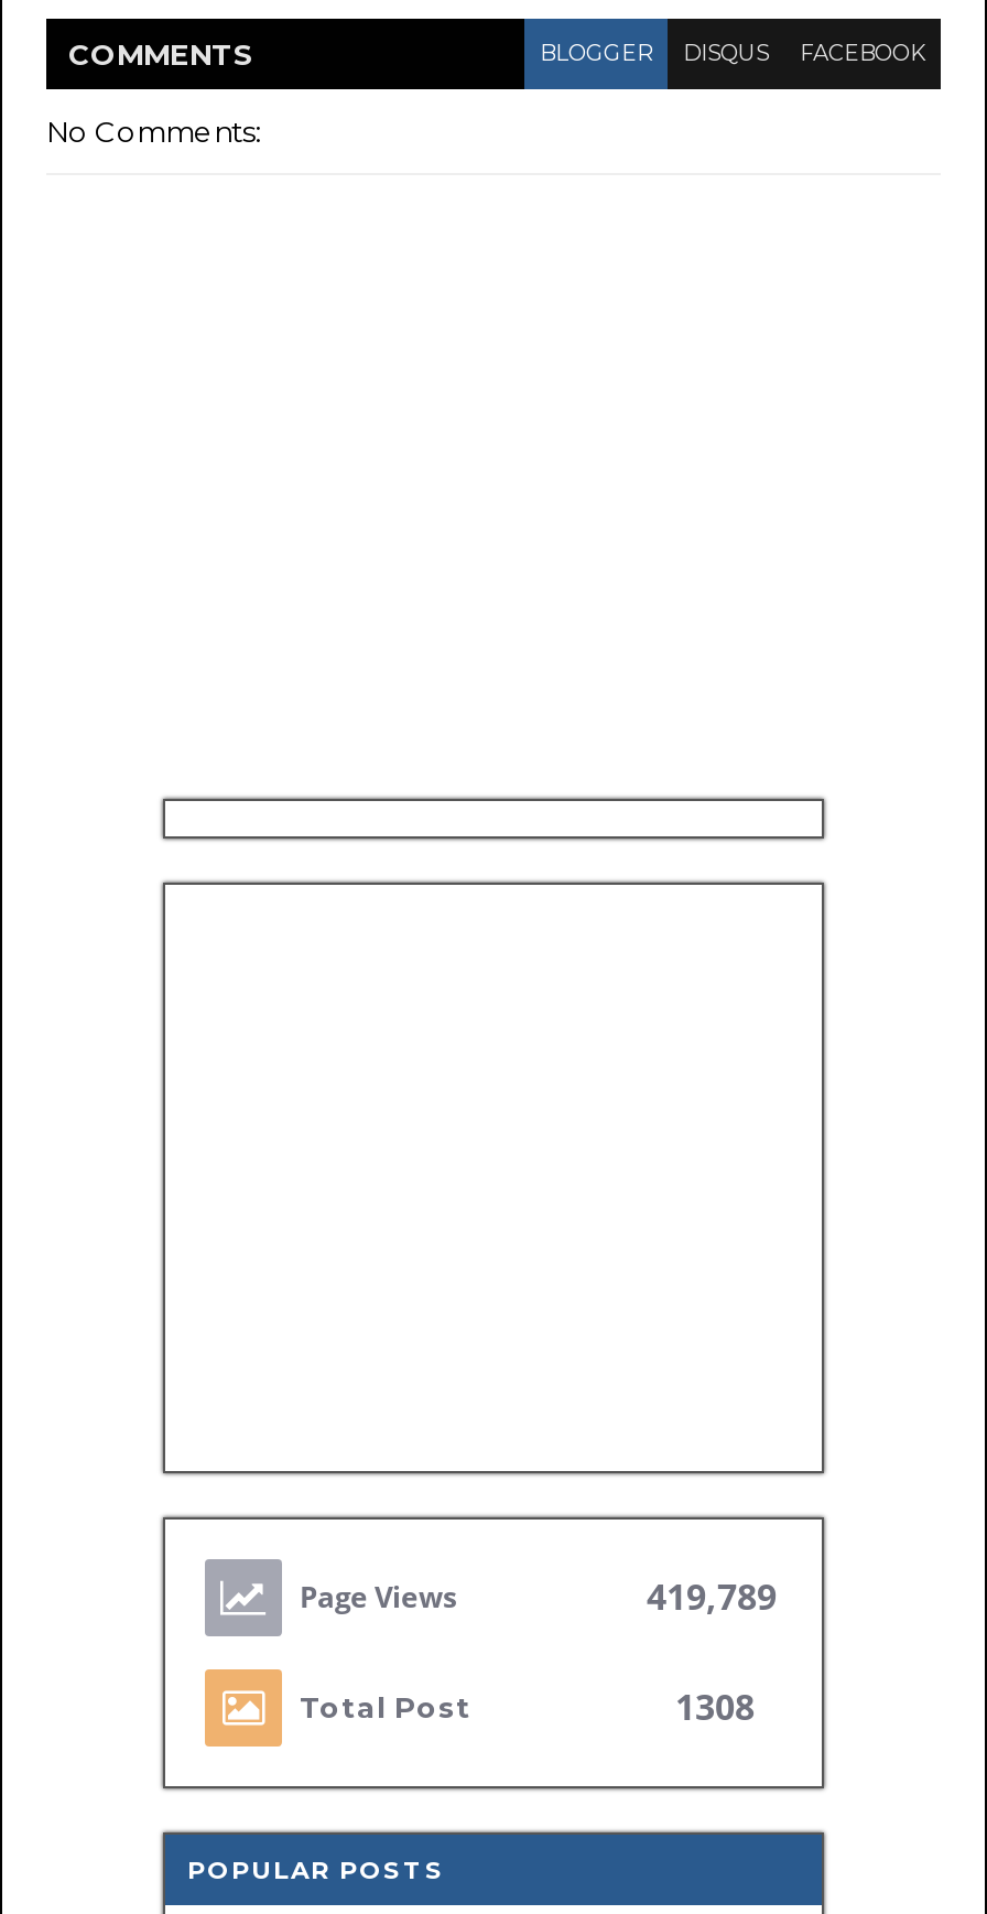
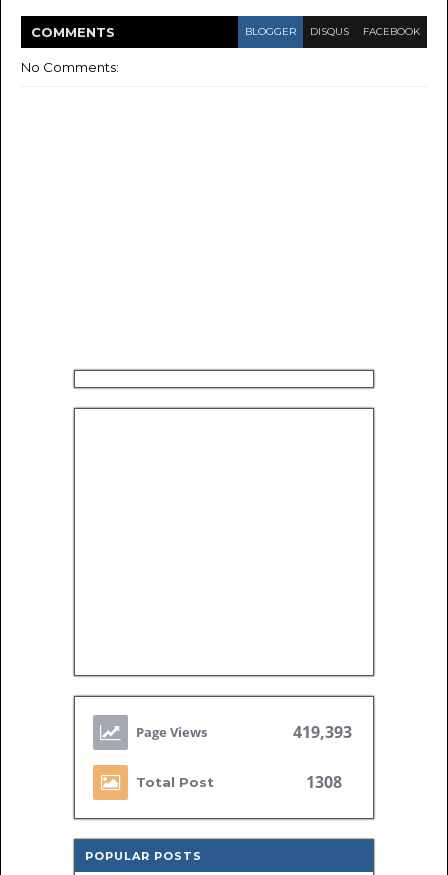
[646,1572,776,1621] 419,789 -> [293,721,352,743] 419,393

